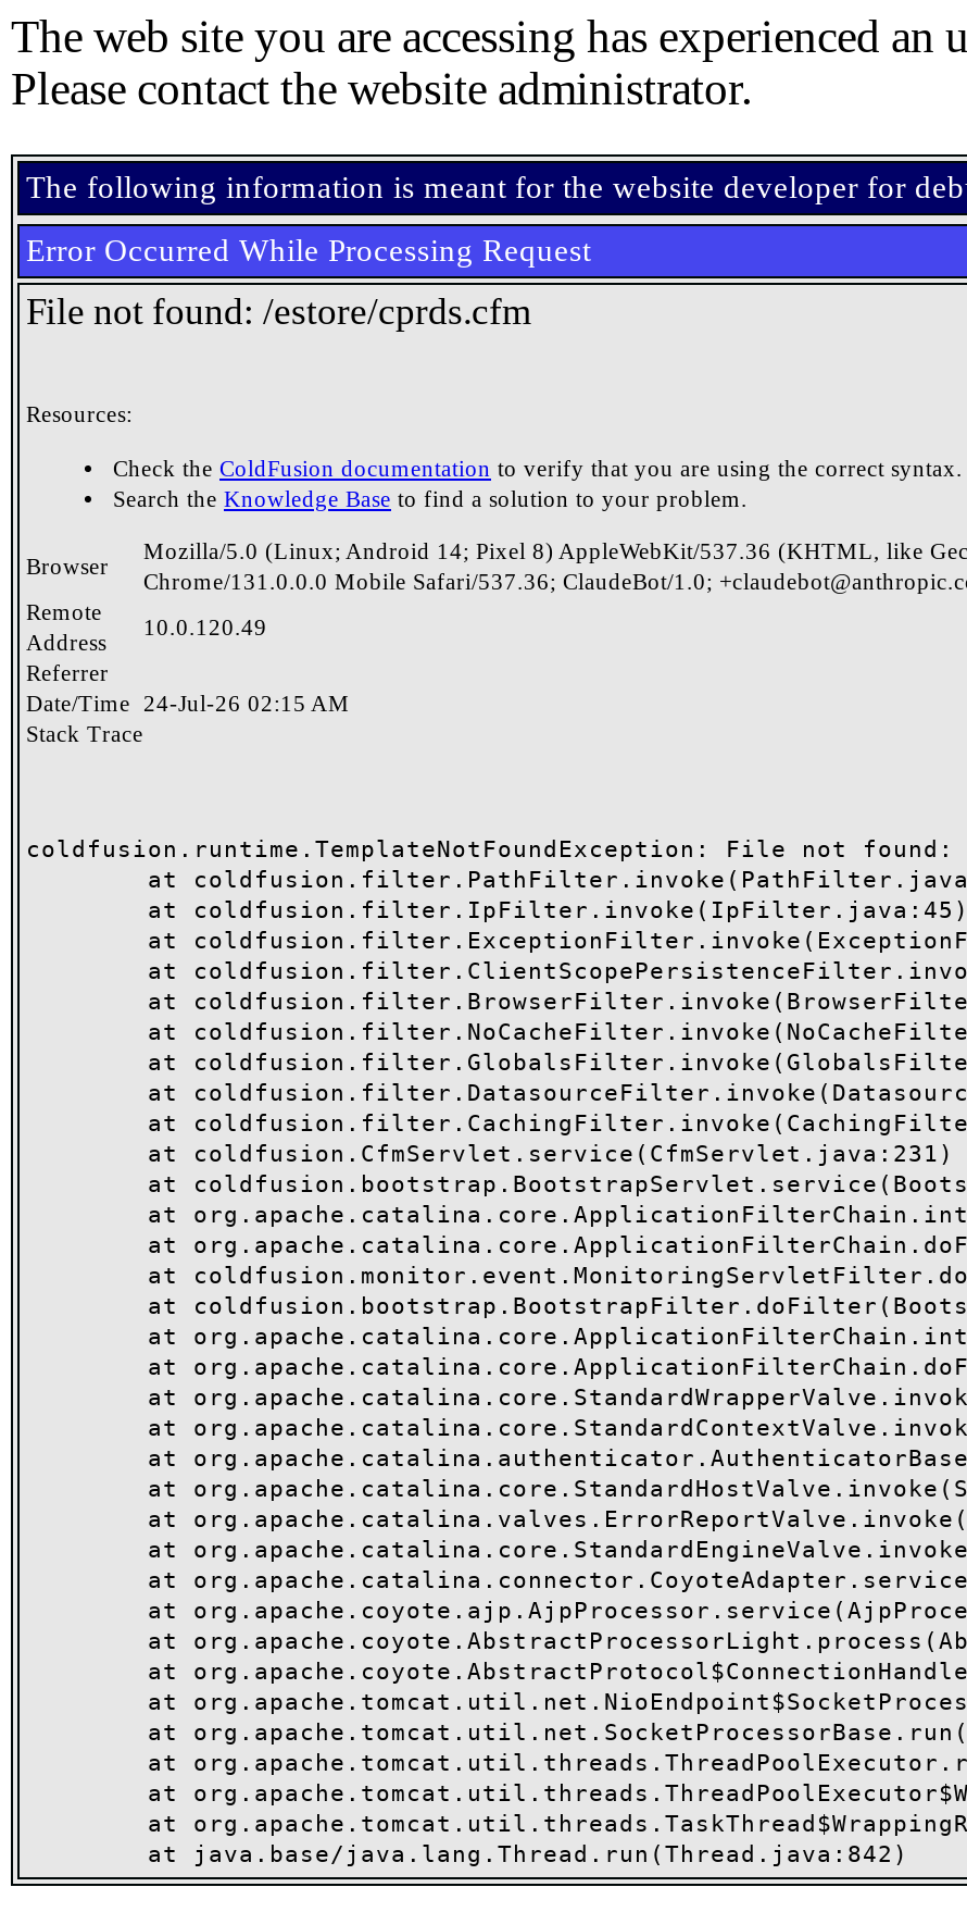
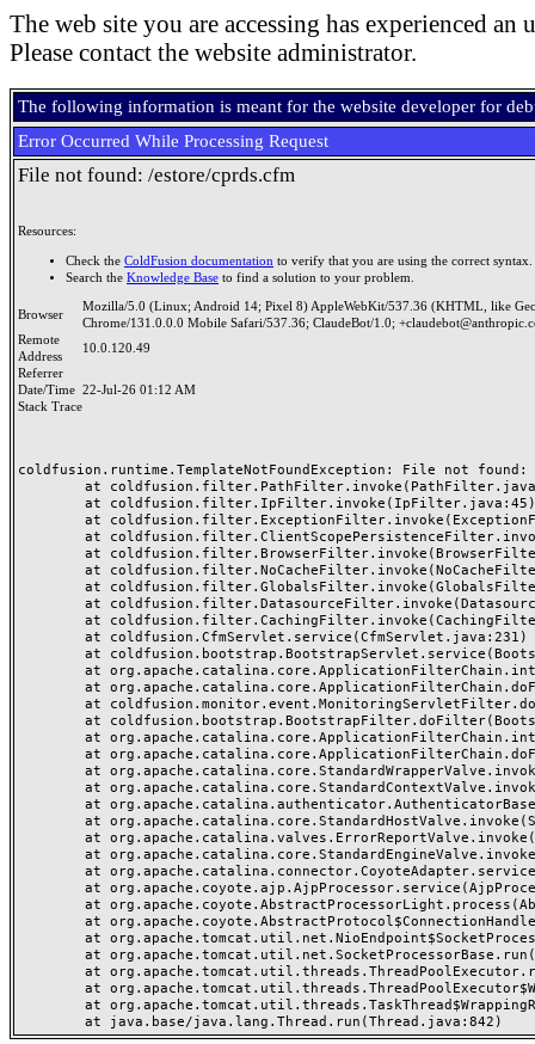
[26,692,350,716] Date/Time 24-Jul-26 02:15 AM -> [18,383,196,397] Date/Time 22-Jul-26 01:12 AM

